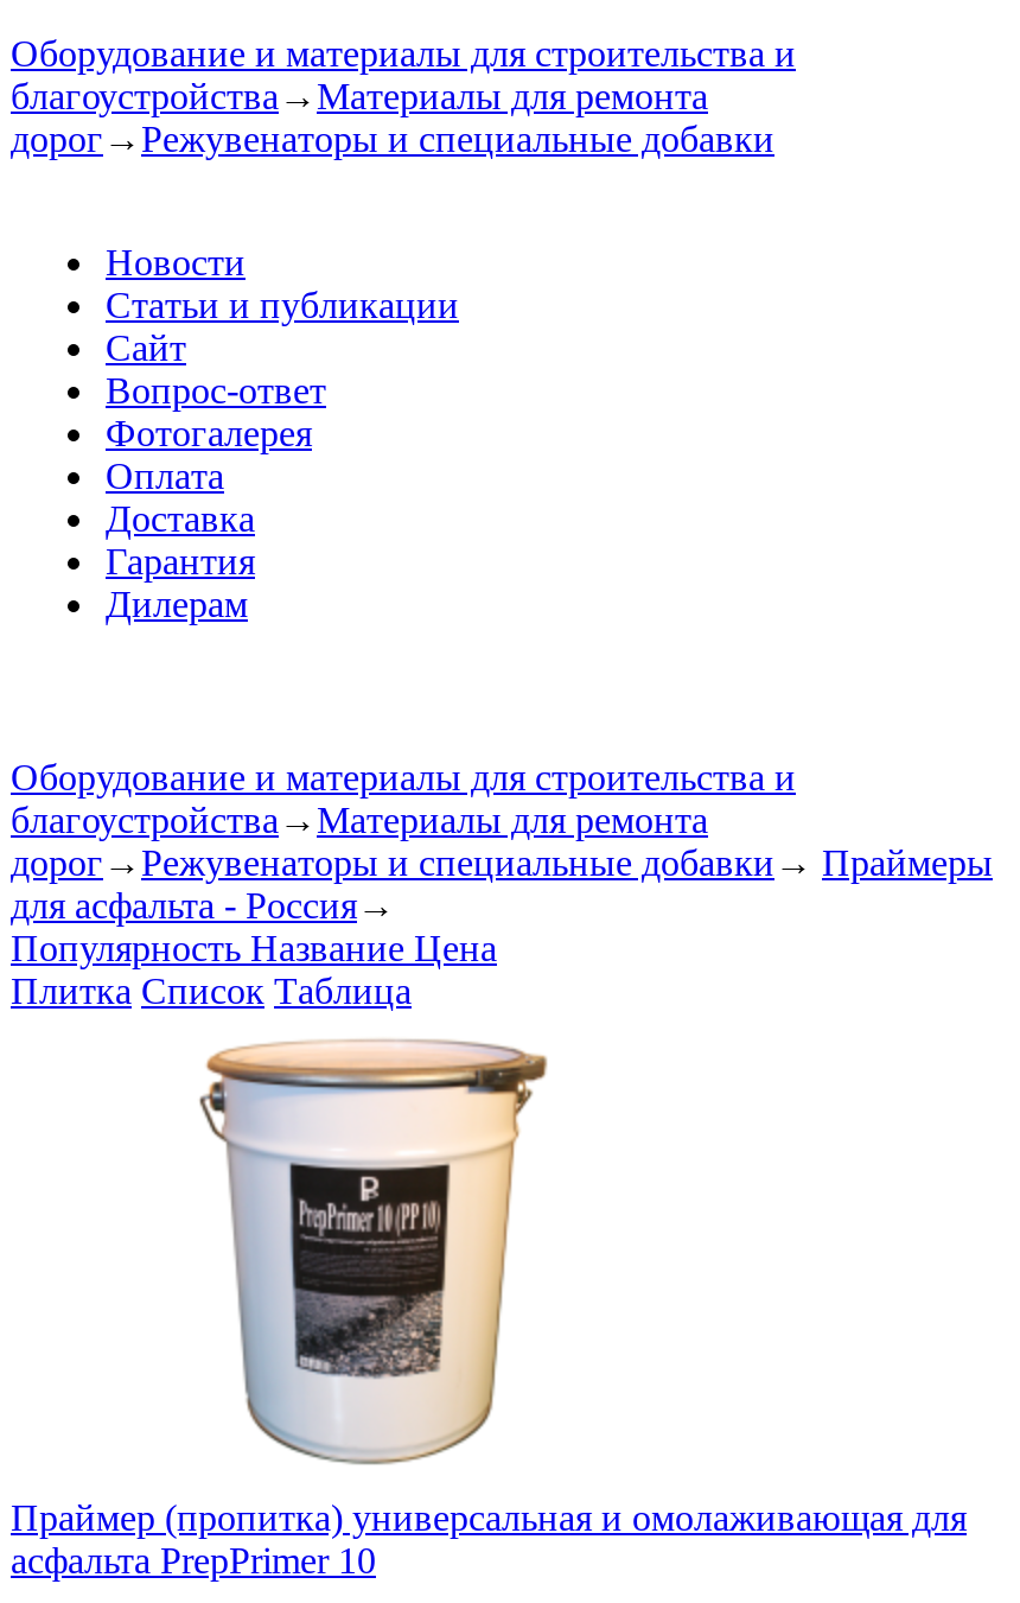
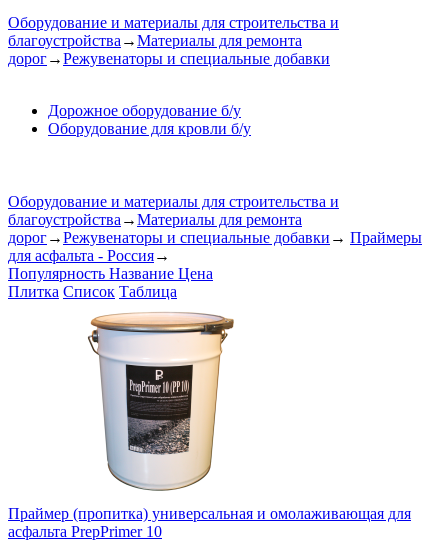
[106,242,459,624] Новости | Статьи и публикации | Сайт | Вопрос-ответ | Фотогалерея | Оплата | Доставка | Гарантия | Дилерам -> [48,102,251,137] Дорожное оборудование б/у | Оборудование для кровли б/у

